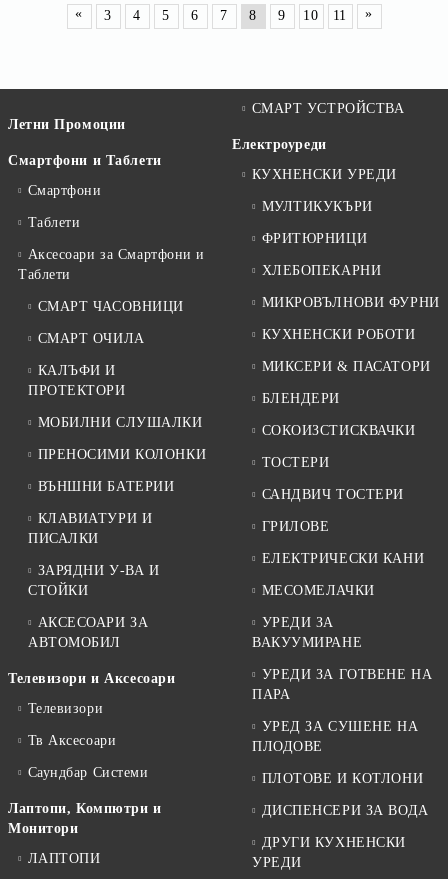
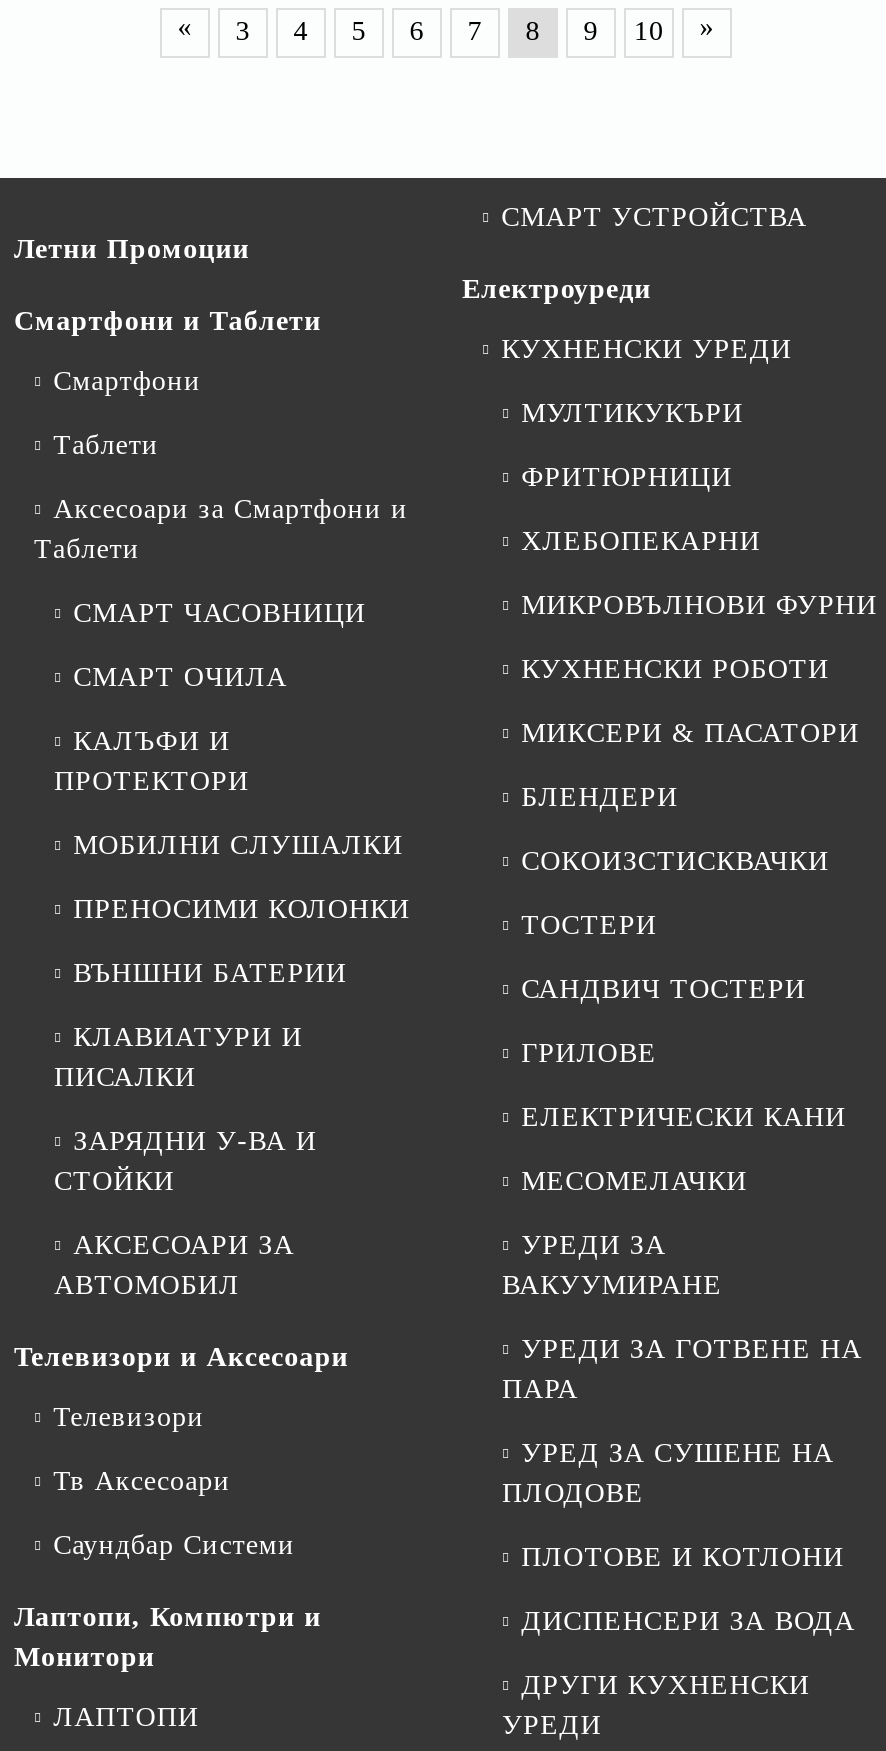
[333,8,347,23] 11 -> none

